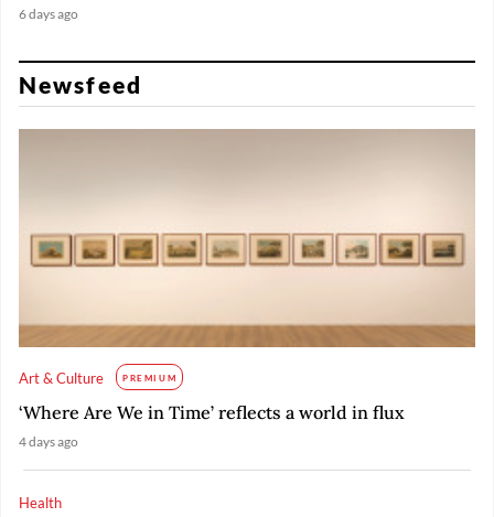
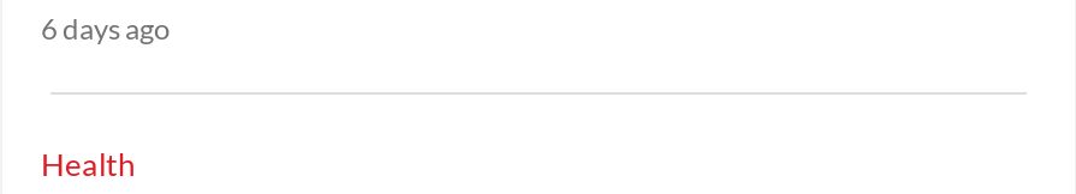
[19,71,142,98] Newsfeed -> none
[18,128,476,450] [image] | Art & Culture | PREMIUM | ‘Where Are We in Time’ reflects a world in flux | 4 days ago -> none

